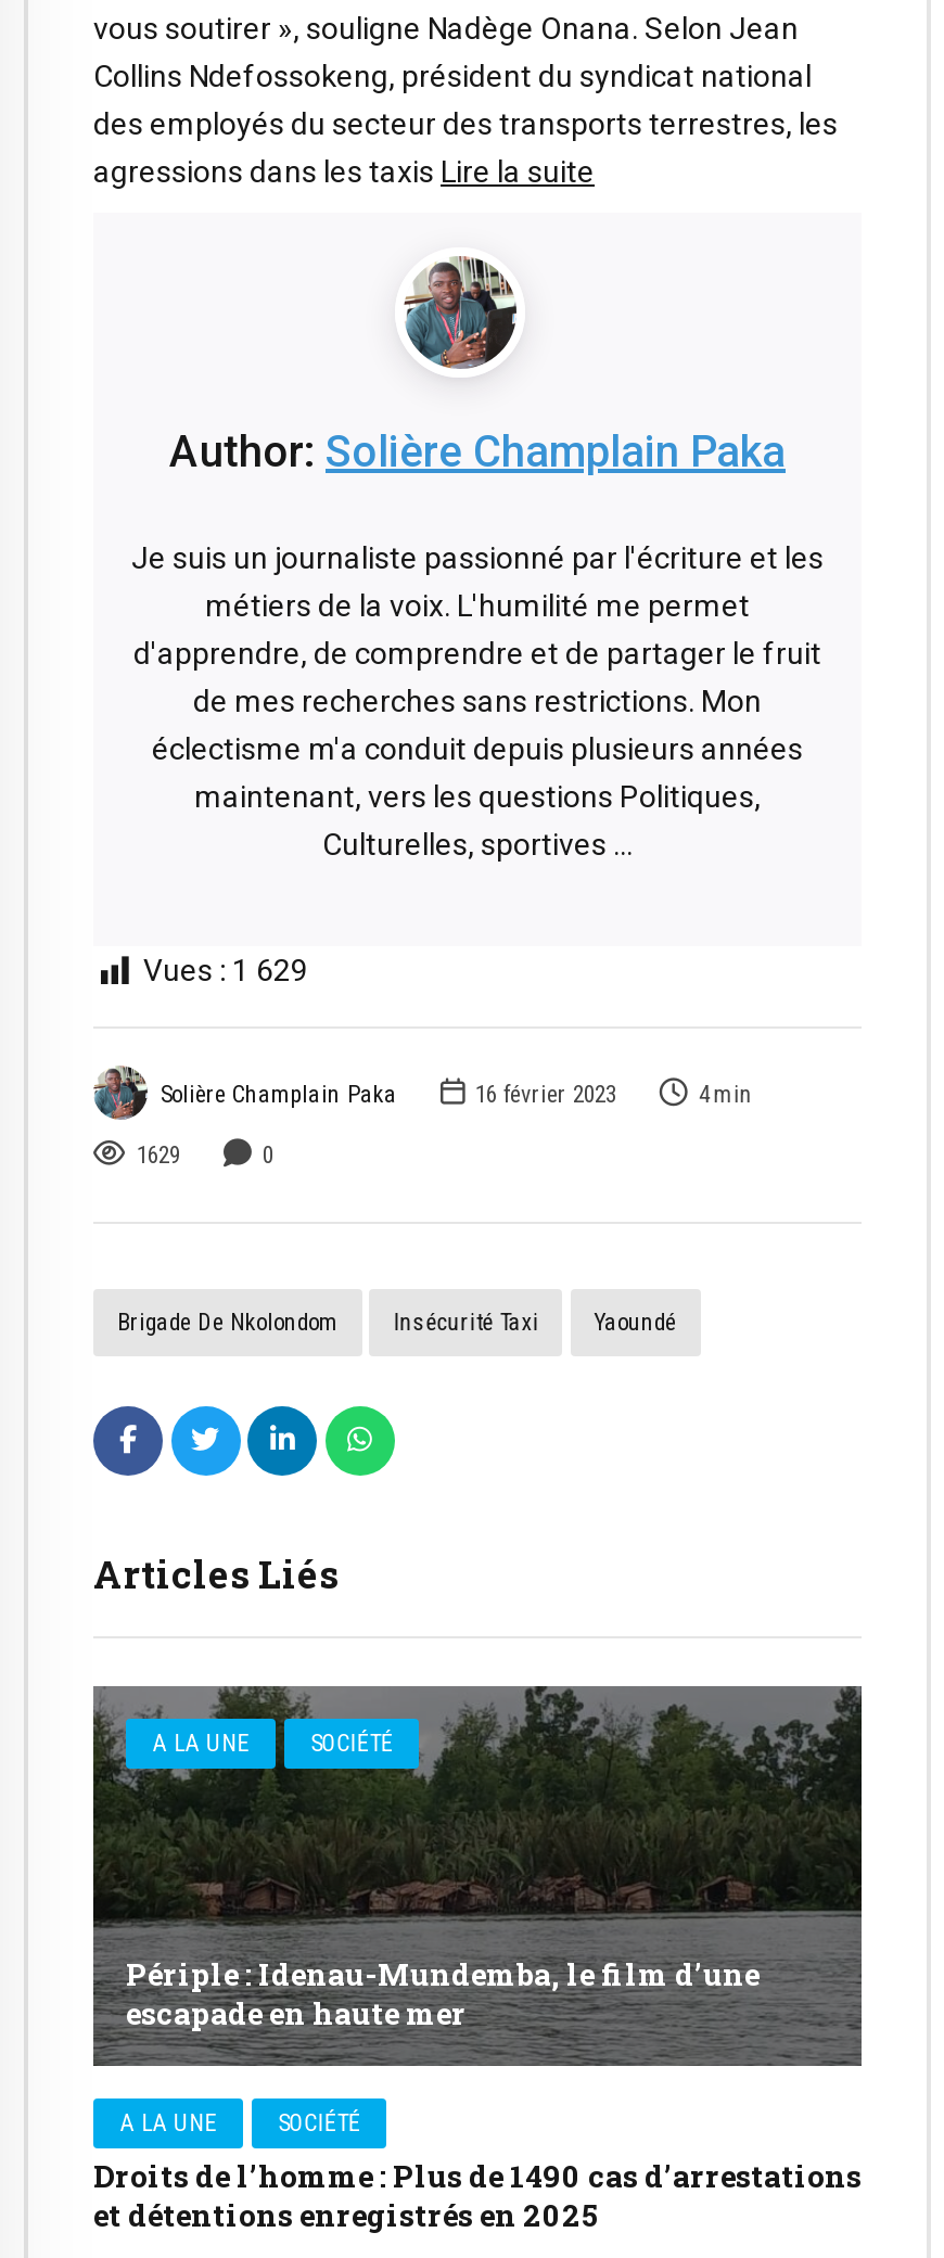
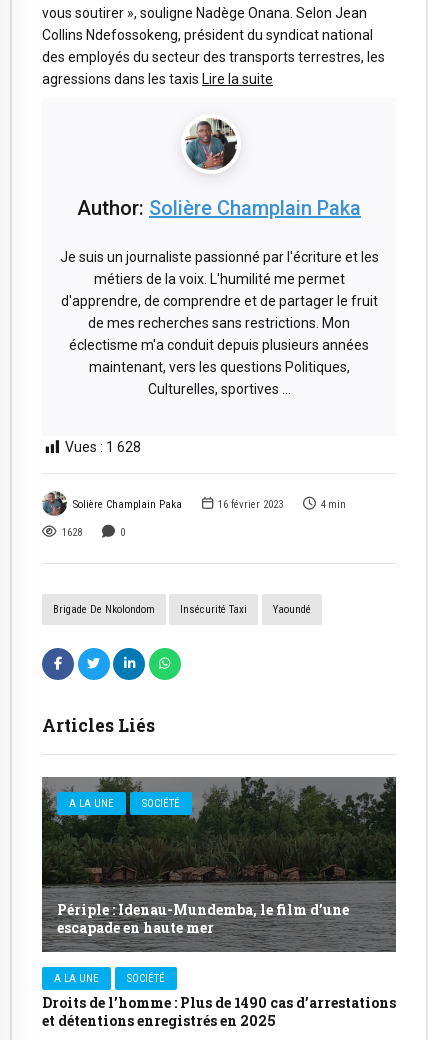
[143,954,308,988] Vues : 1 629 -> [65,439,141,455] Vues : 1 628
[137,1141,180,1169] 1629 -> [62,526,82,539] 1628

